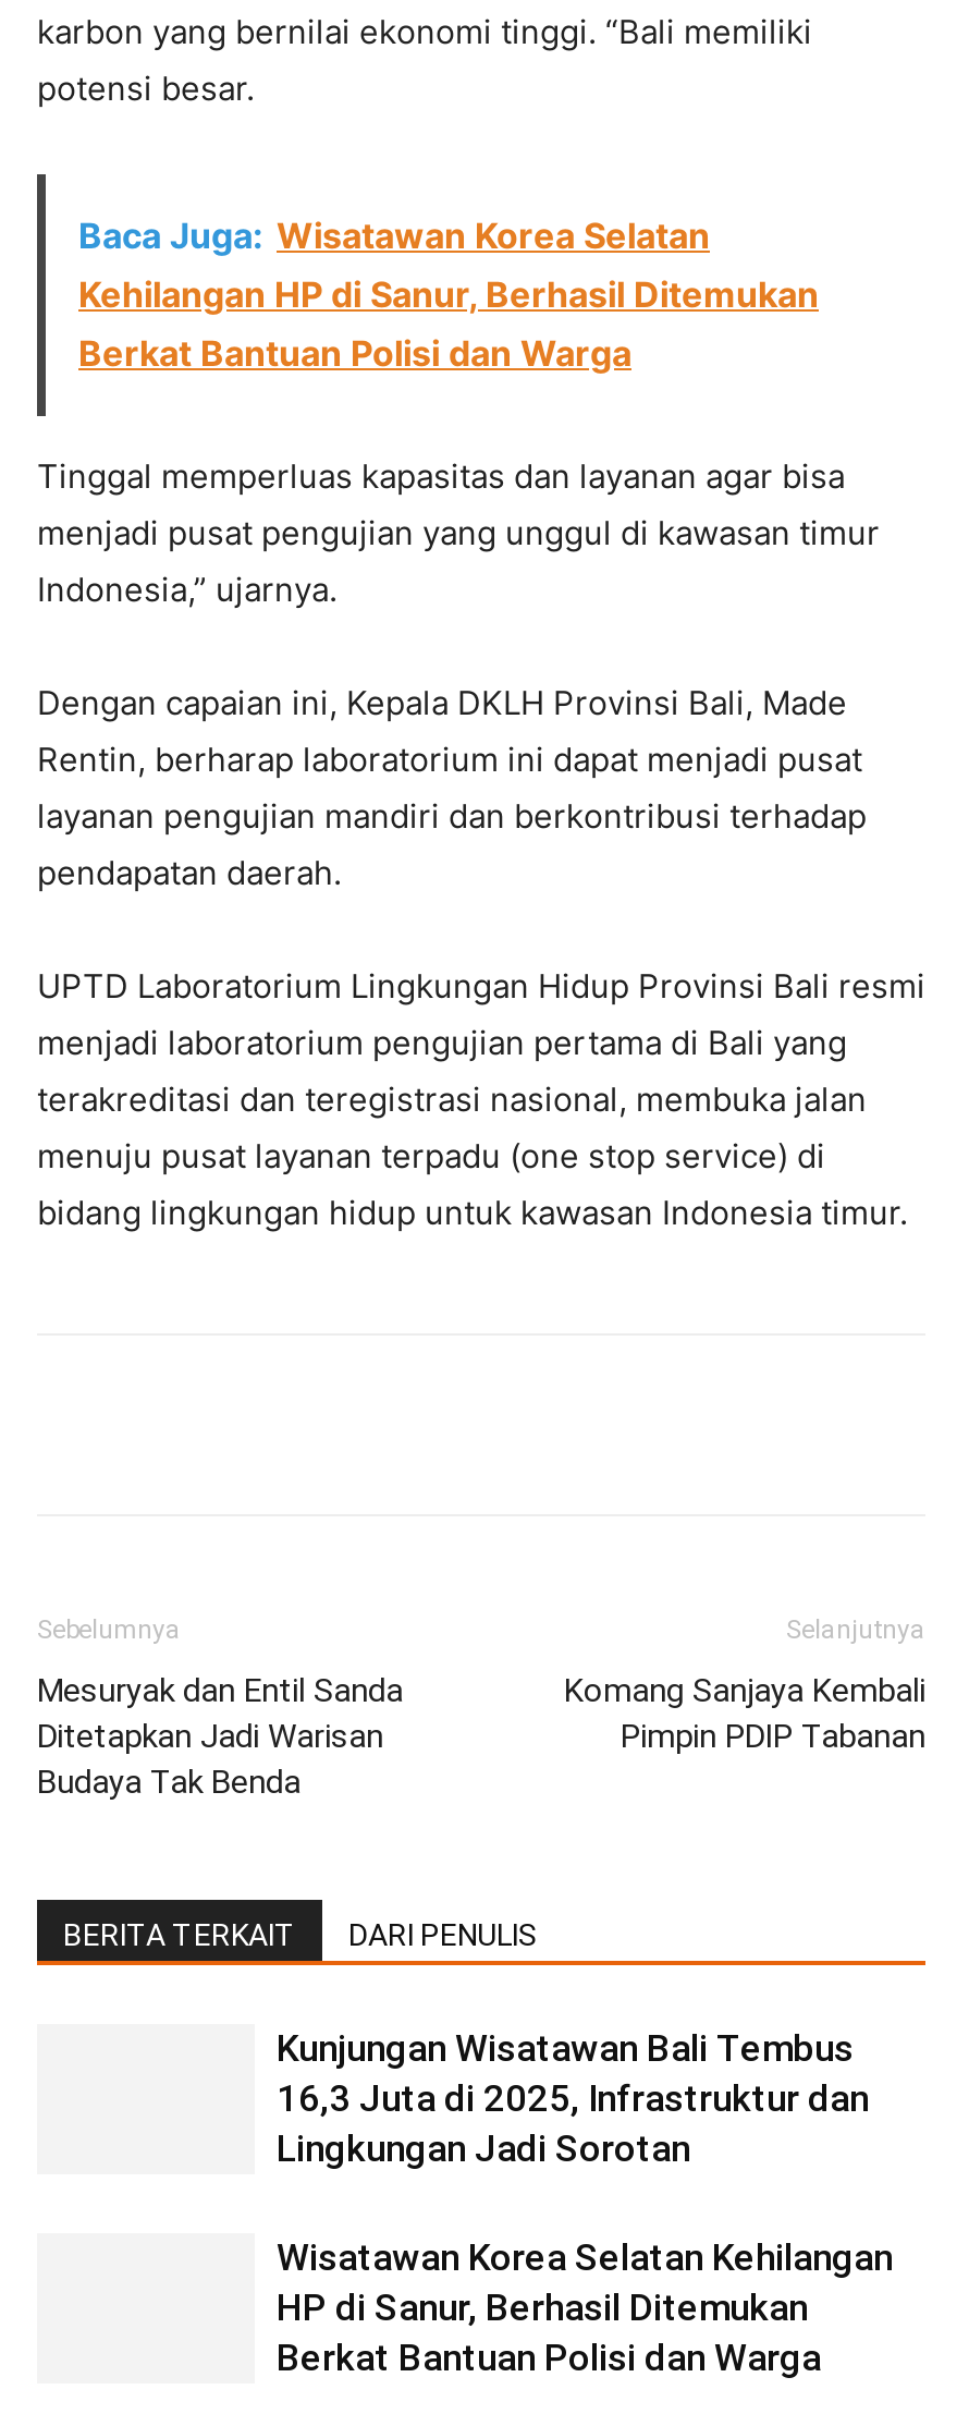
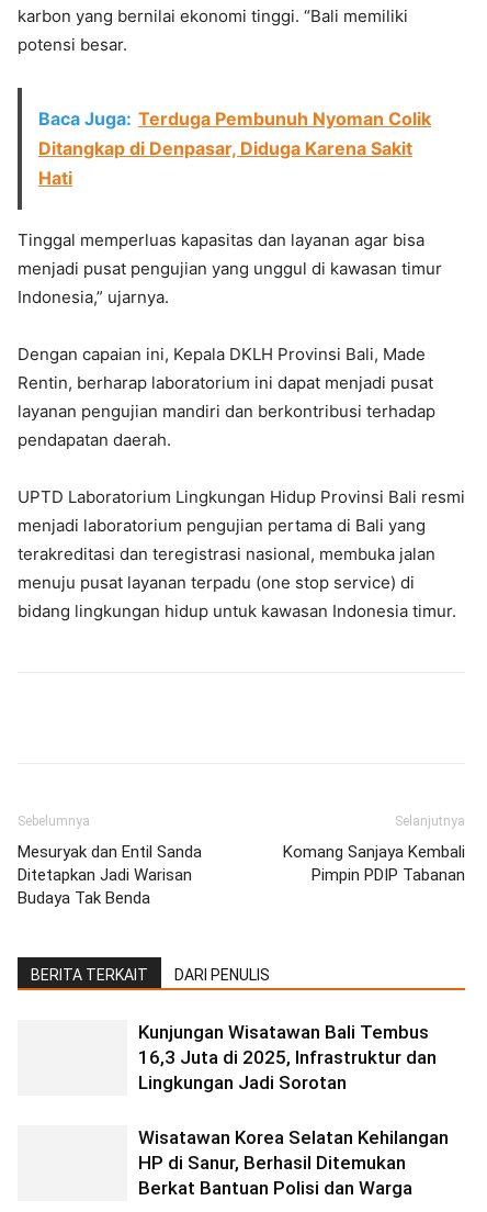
[78,213,819,374] Baca Juga: Wisatawan Korea Selatan | Kehilangan HP di Sanur, Berhasil Ditemukan | Berkat Bantuan Polisi dan Warga -> [38,107,431,189] Baca Juga: Terduga Pembunuh Nyoman Colik | Ditangkap di Denpasar, Diduga Karena Sakit | Hati

